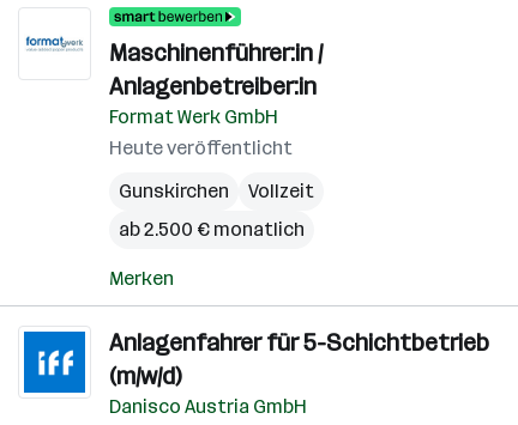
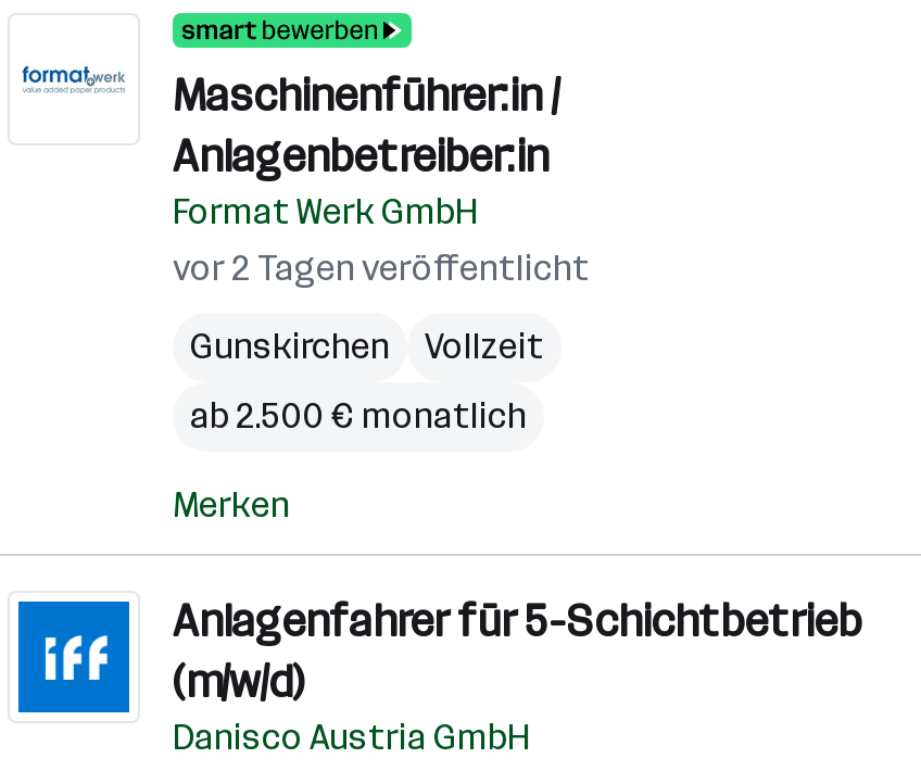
[109,136,293,159] Heute veröffentlicht -> [173,248,590,289] vor 2 Tagen veröffentlicht

